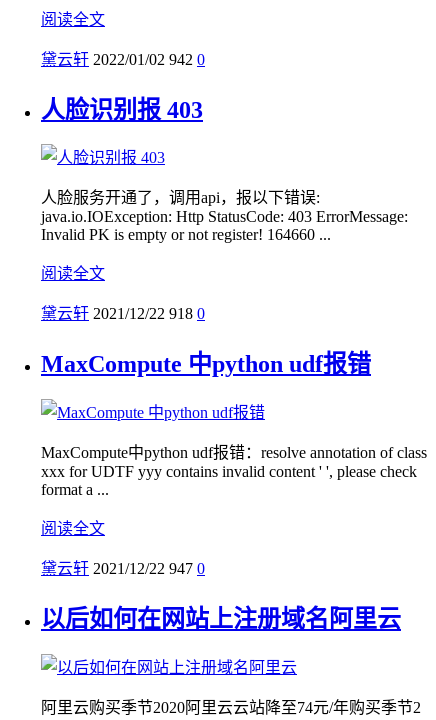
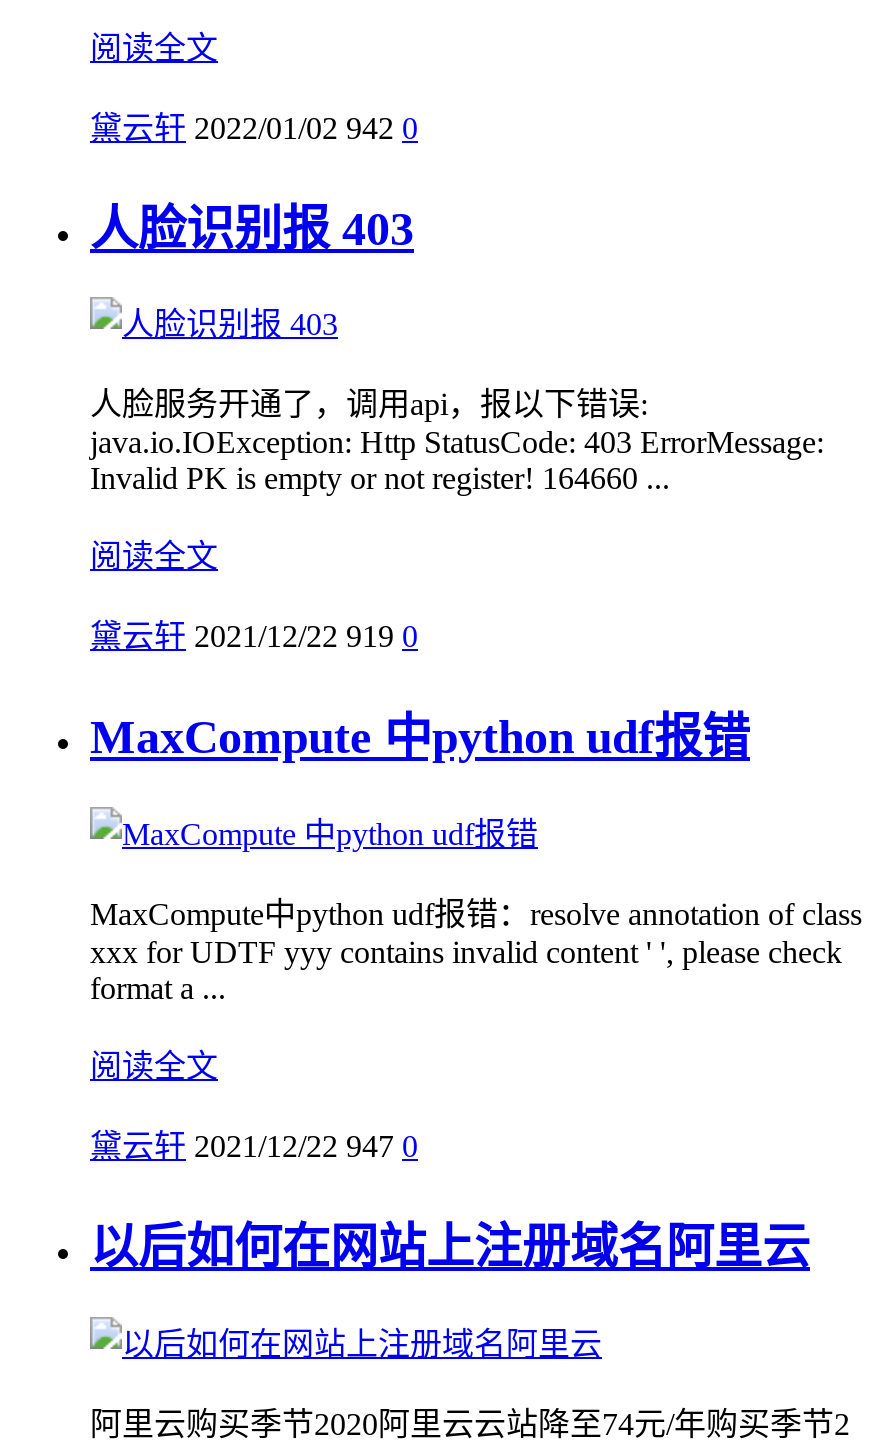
[41,305,205,322] 黛云轩 2021/12/22 918 0 -> [90,620,418,654] 黛云轩 2021/12/22 919 0

